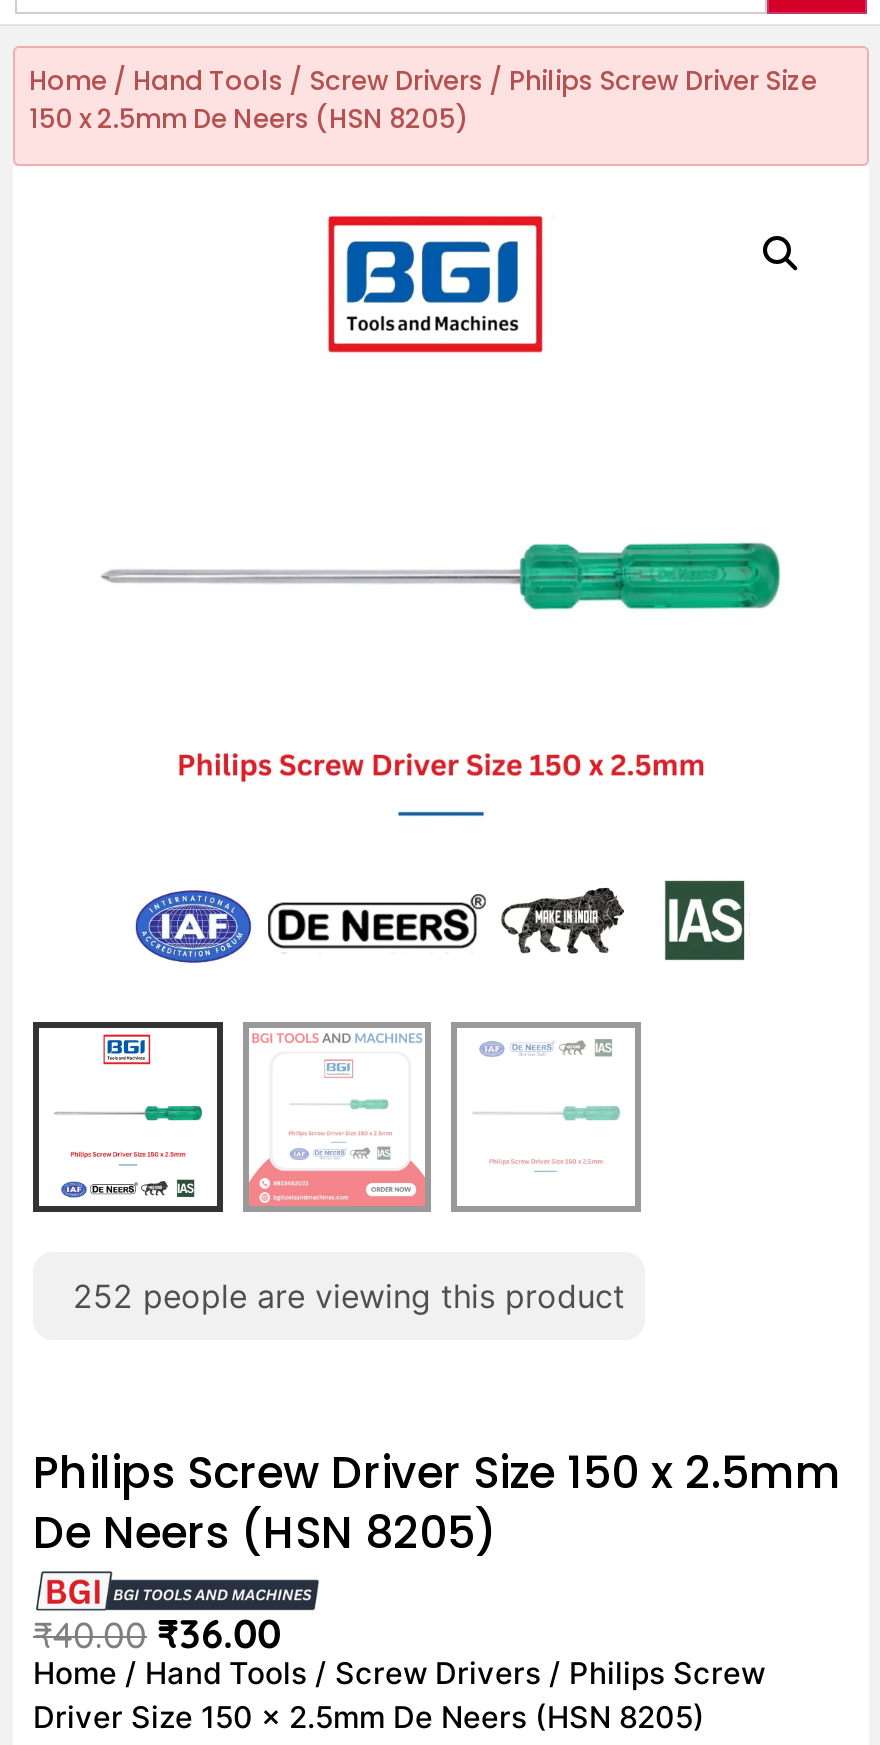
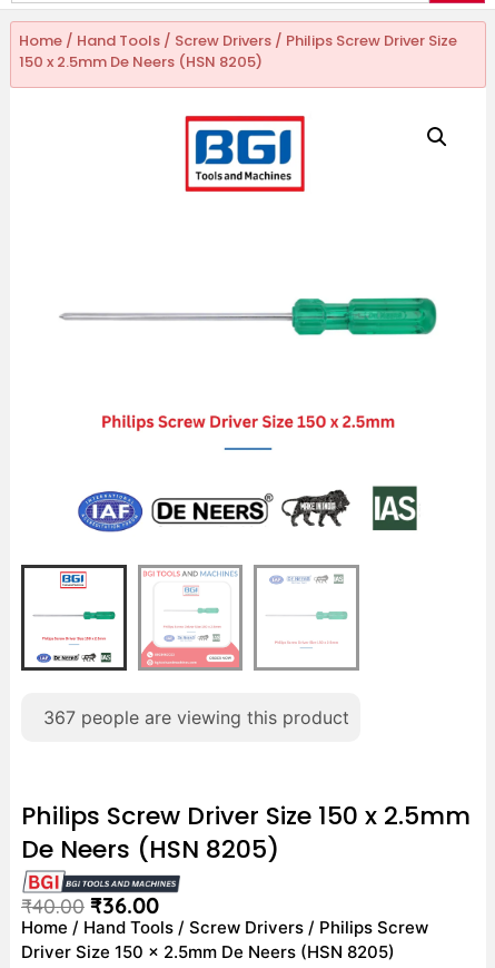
[73,1275,625,1315] 252 people are viewing this product -> [43,706,349,728] 367 people are viewing this product

